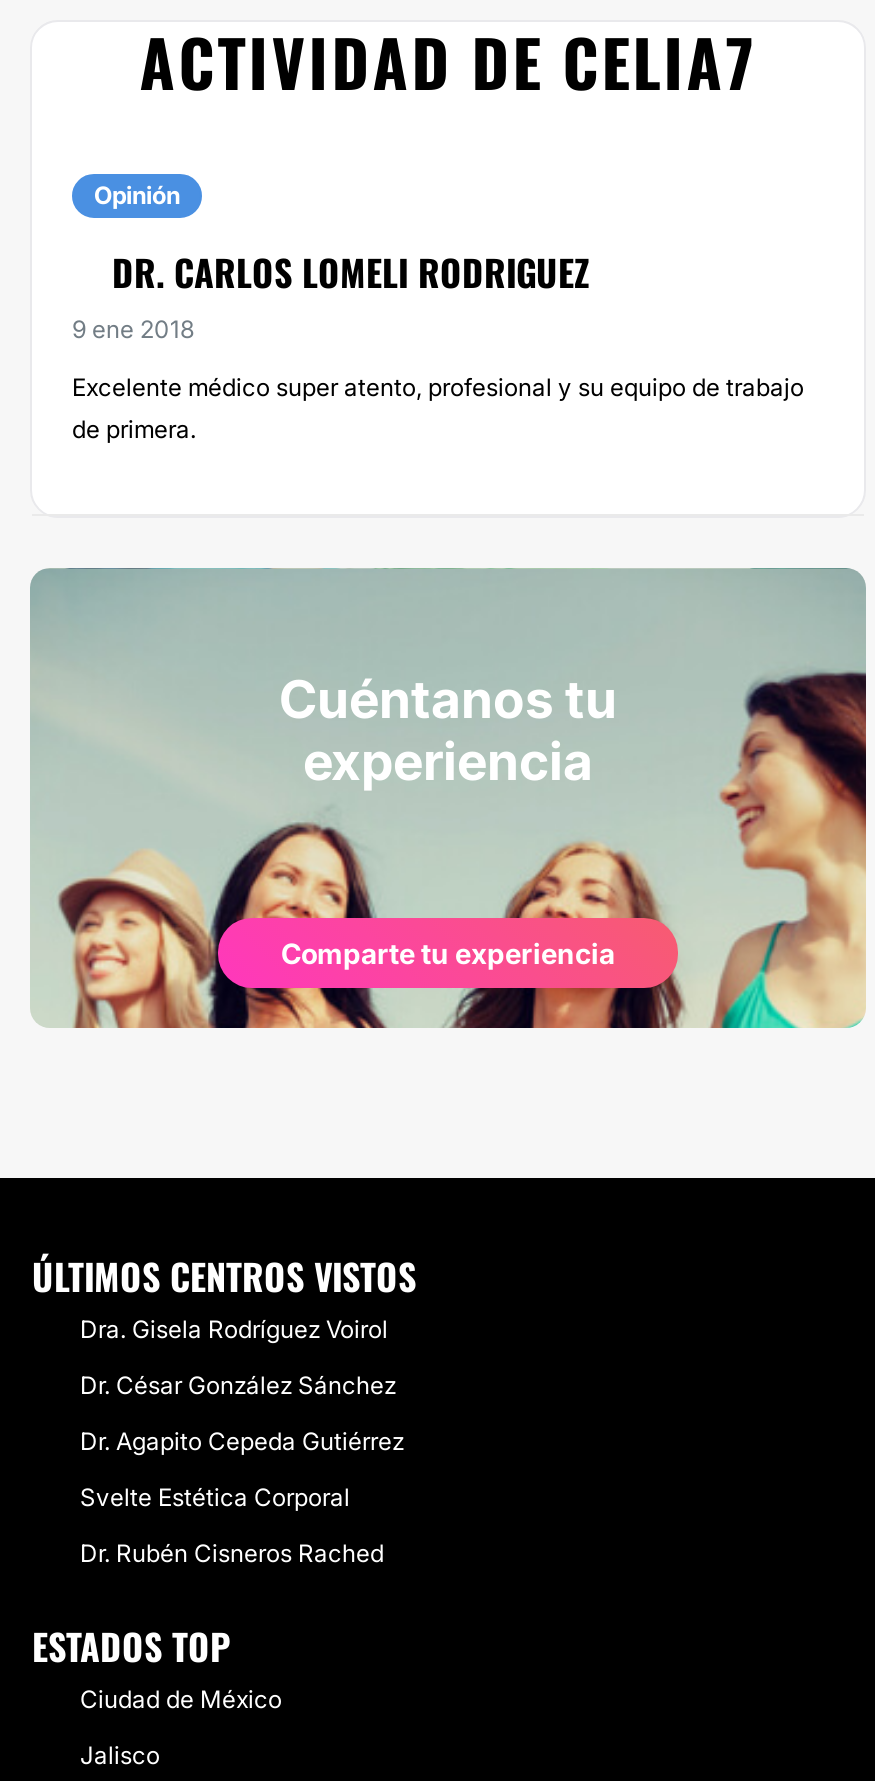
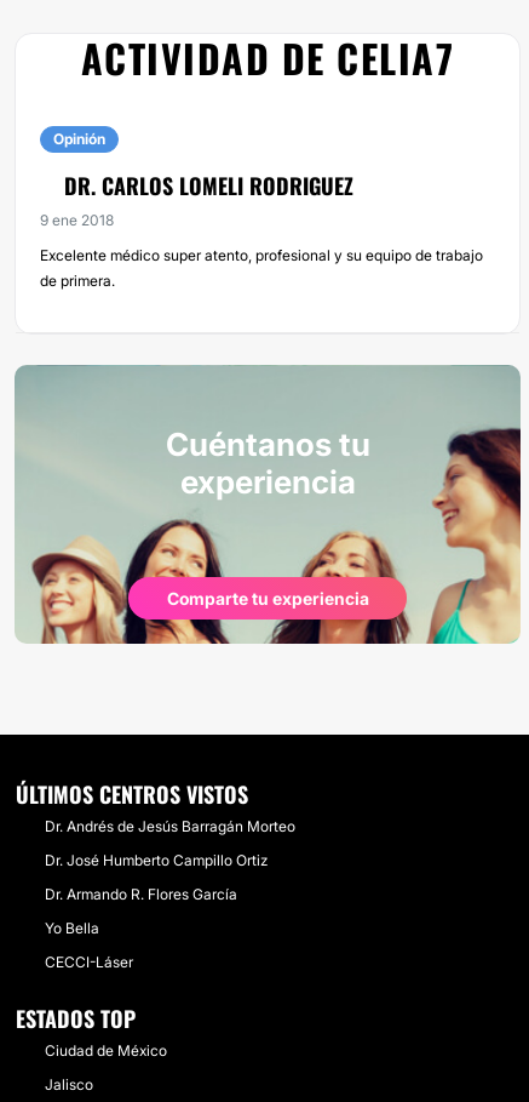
[80,1314,388,1344] Dra. Gisela Rodríguez Voirol -> [45,817,295,835] Dr. Andrés de Jesús Barragán Morteo
[80,1370,396,1400] Dr. César González Sánchez -> [45,851,268,869] Dr. José Humberto Campillo Ortiz
[80,1426,404,1456] Dr. Agapito Cepeda Gutiérrez -> [45,885,237,903] Dr. Armando R. Flores García
[80,1482,350,1512] Svelte Estética Corporal -> [45,919,99,937] Yo Bella
[80,1538,384,1568] Dr. Rubén Cisneros Rached -> [45,953,133,971] CECCI-Láser

